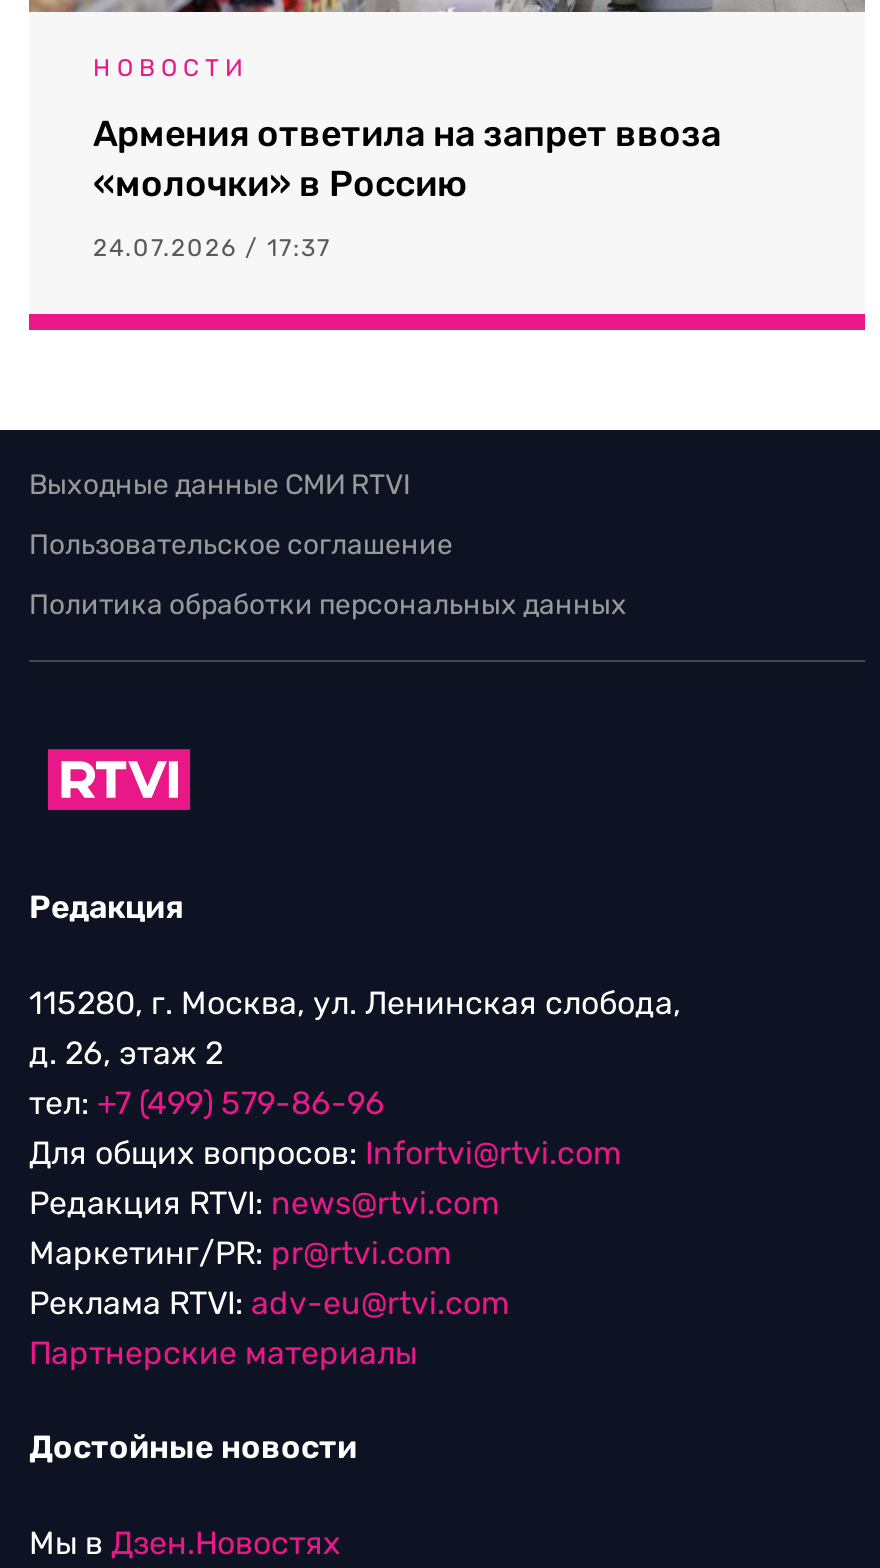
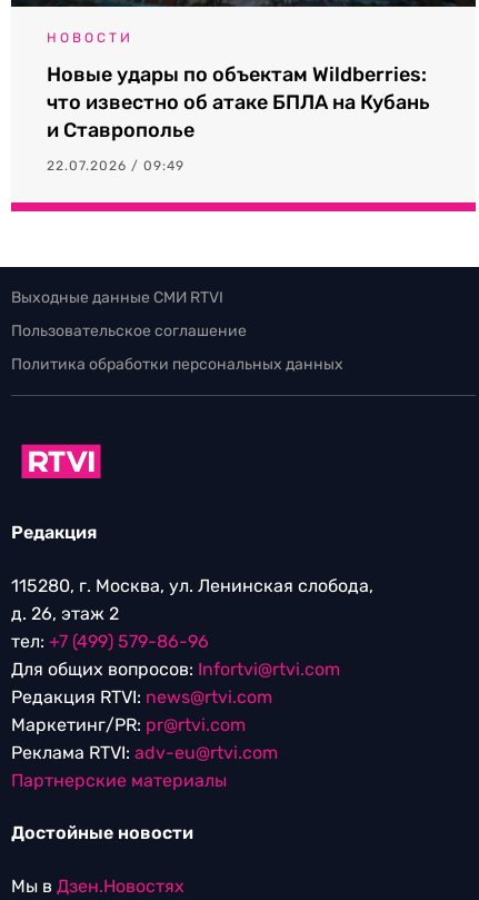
[93,112,721,206] Армения ответила на запрет ввоза | «молочки» в Россию -> [47,62,430,143] Новые удары по объектам Wildberries: | что известно об атаке БПЛА на Кубань | и Ставрополье
[93,234,331,262] 24.07.2026 / 17:37 -> [47,158,184,174] 22.07.2026 / 09:49

